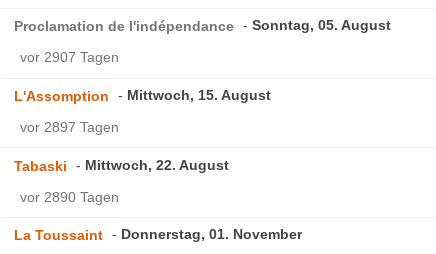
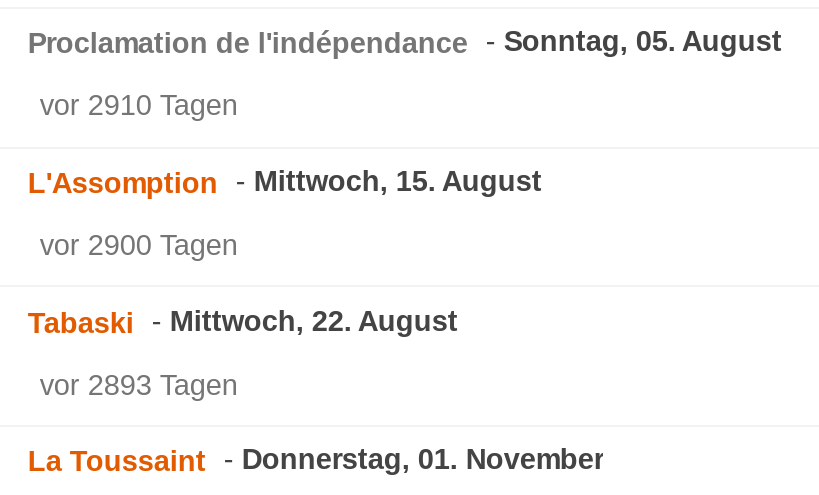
[20,49,119,65] vor 2907 Tagen -> [40,90,238,122] vor 2910 Tagen
[20,119,119,135] vor 2897 Tagen -> [40,229,238,261] vor 2900 Tagen
[20,188,119,204] vor 2890 Tagen -> [40,368,238,400] vor 2893 Tagen

